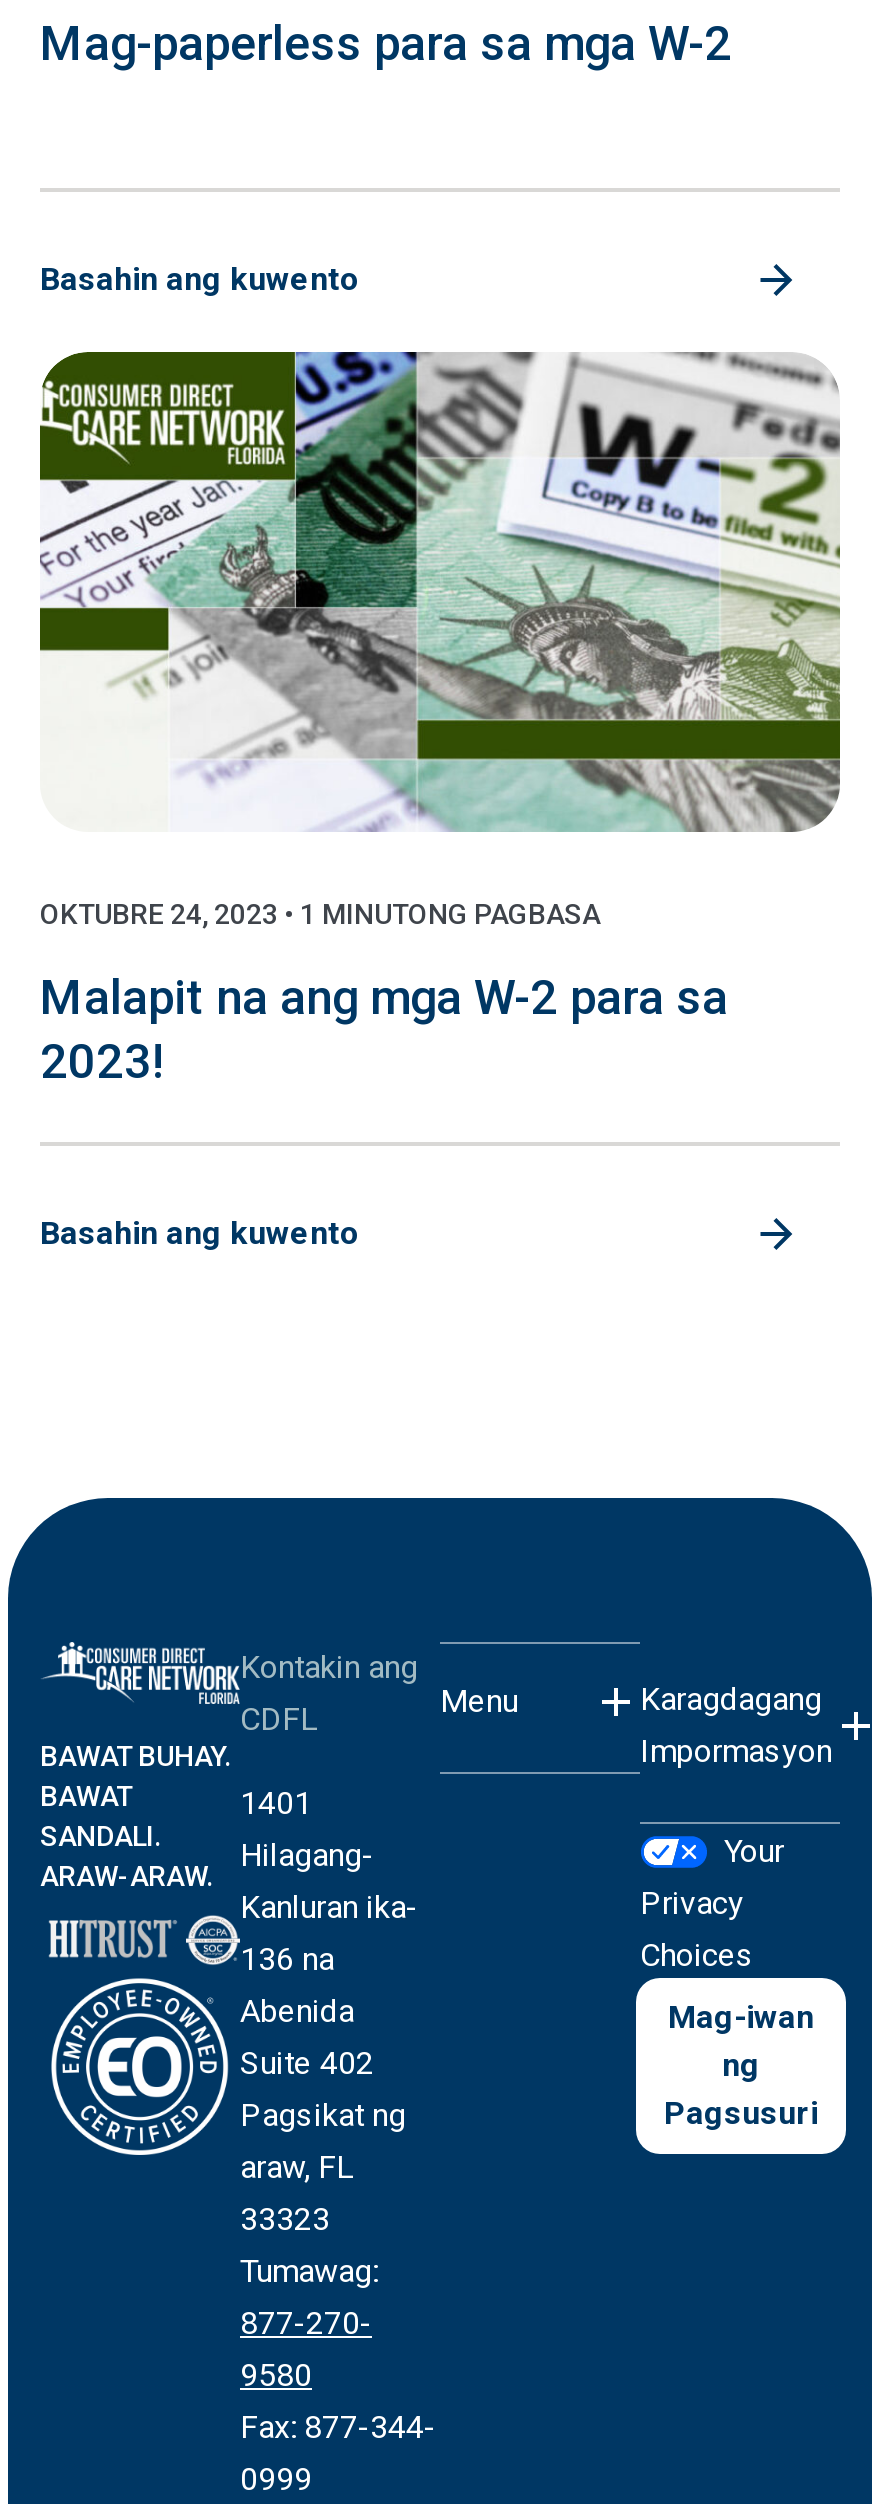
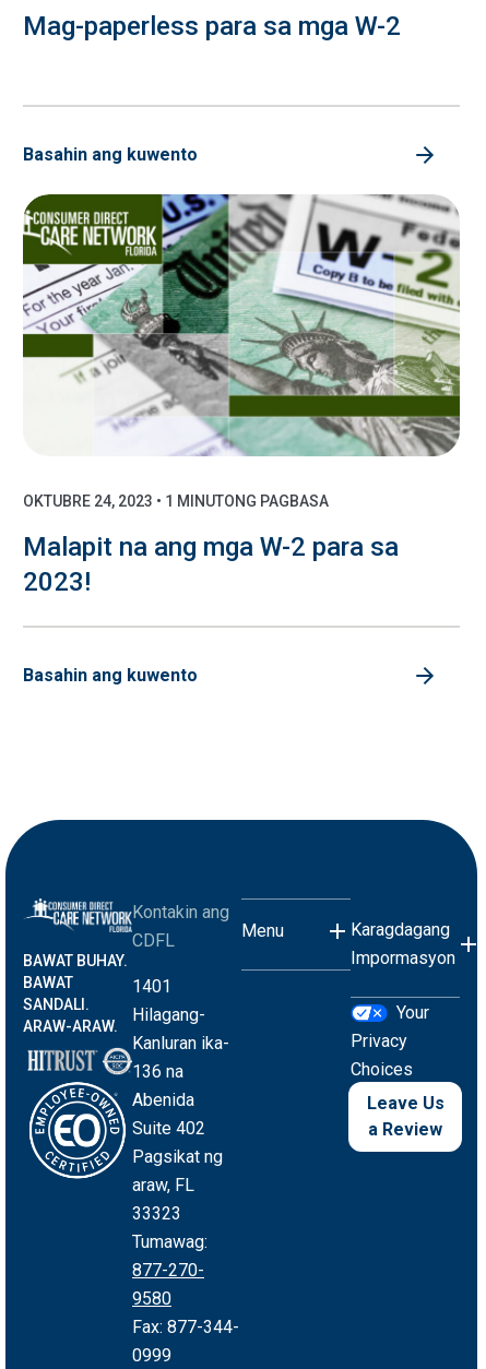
[664,1998,818,2132] Mag-iwan | ng | Pagsusuri -> [366,1093,444,1140] Leave Us | a Review

